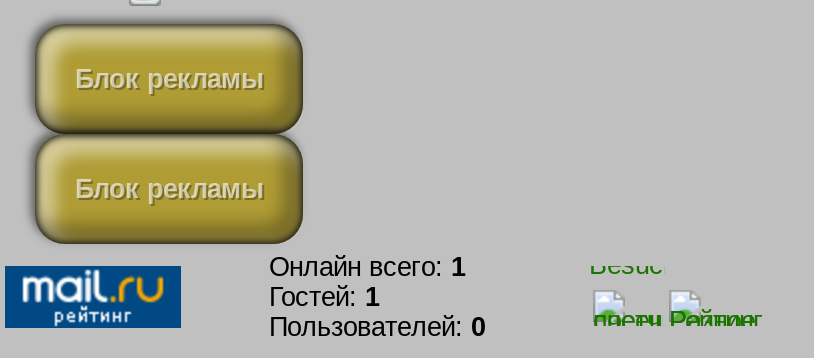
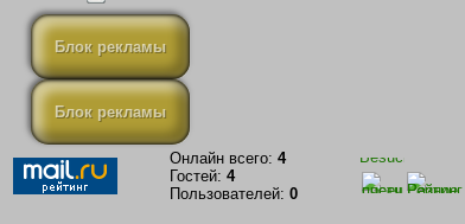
[269,252,465,282] Онлайн всего: 1 -> [170,149,286,167] Онлайн всего: 4
[269,282,379,312] Гостей: 1 -> [170,167,235,185] Гостей: 4

